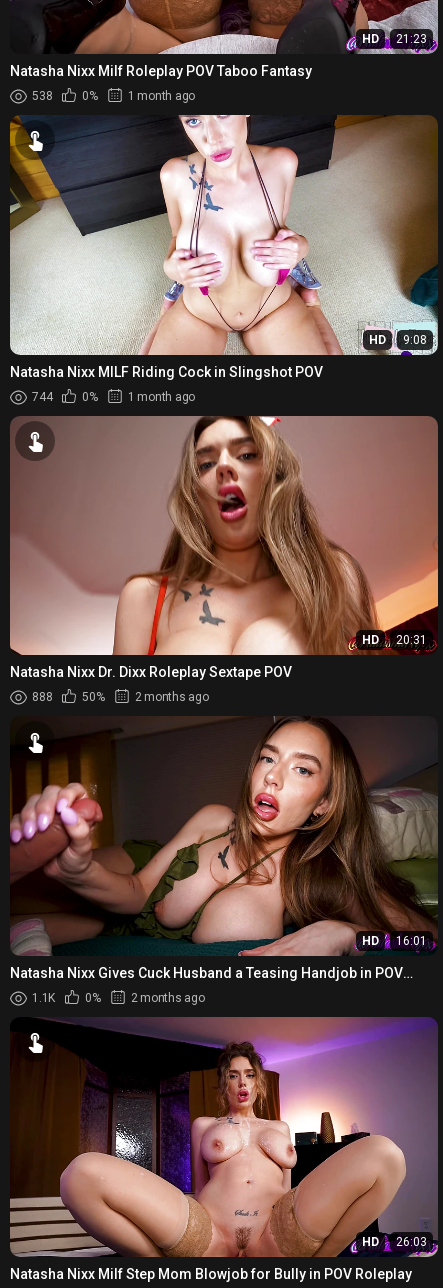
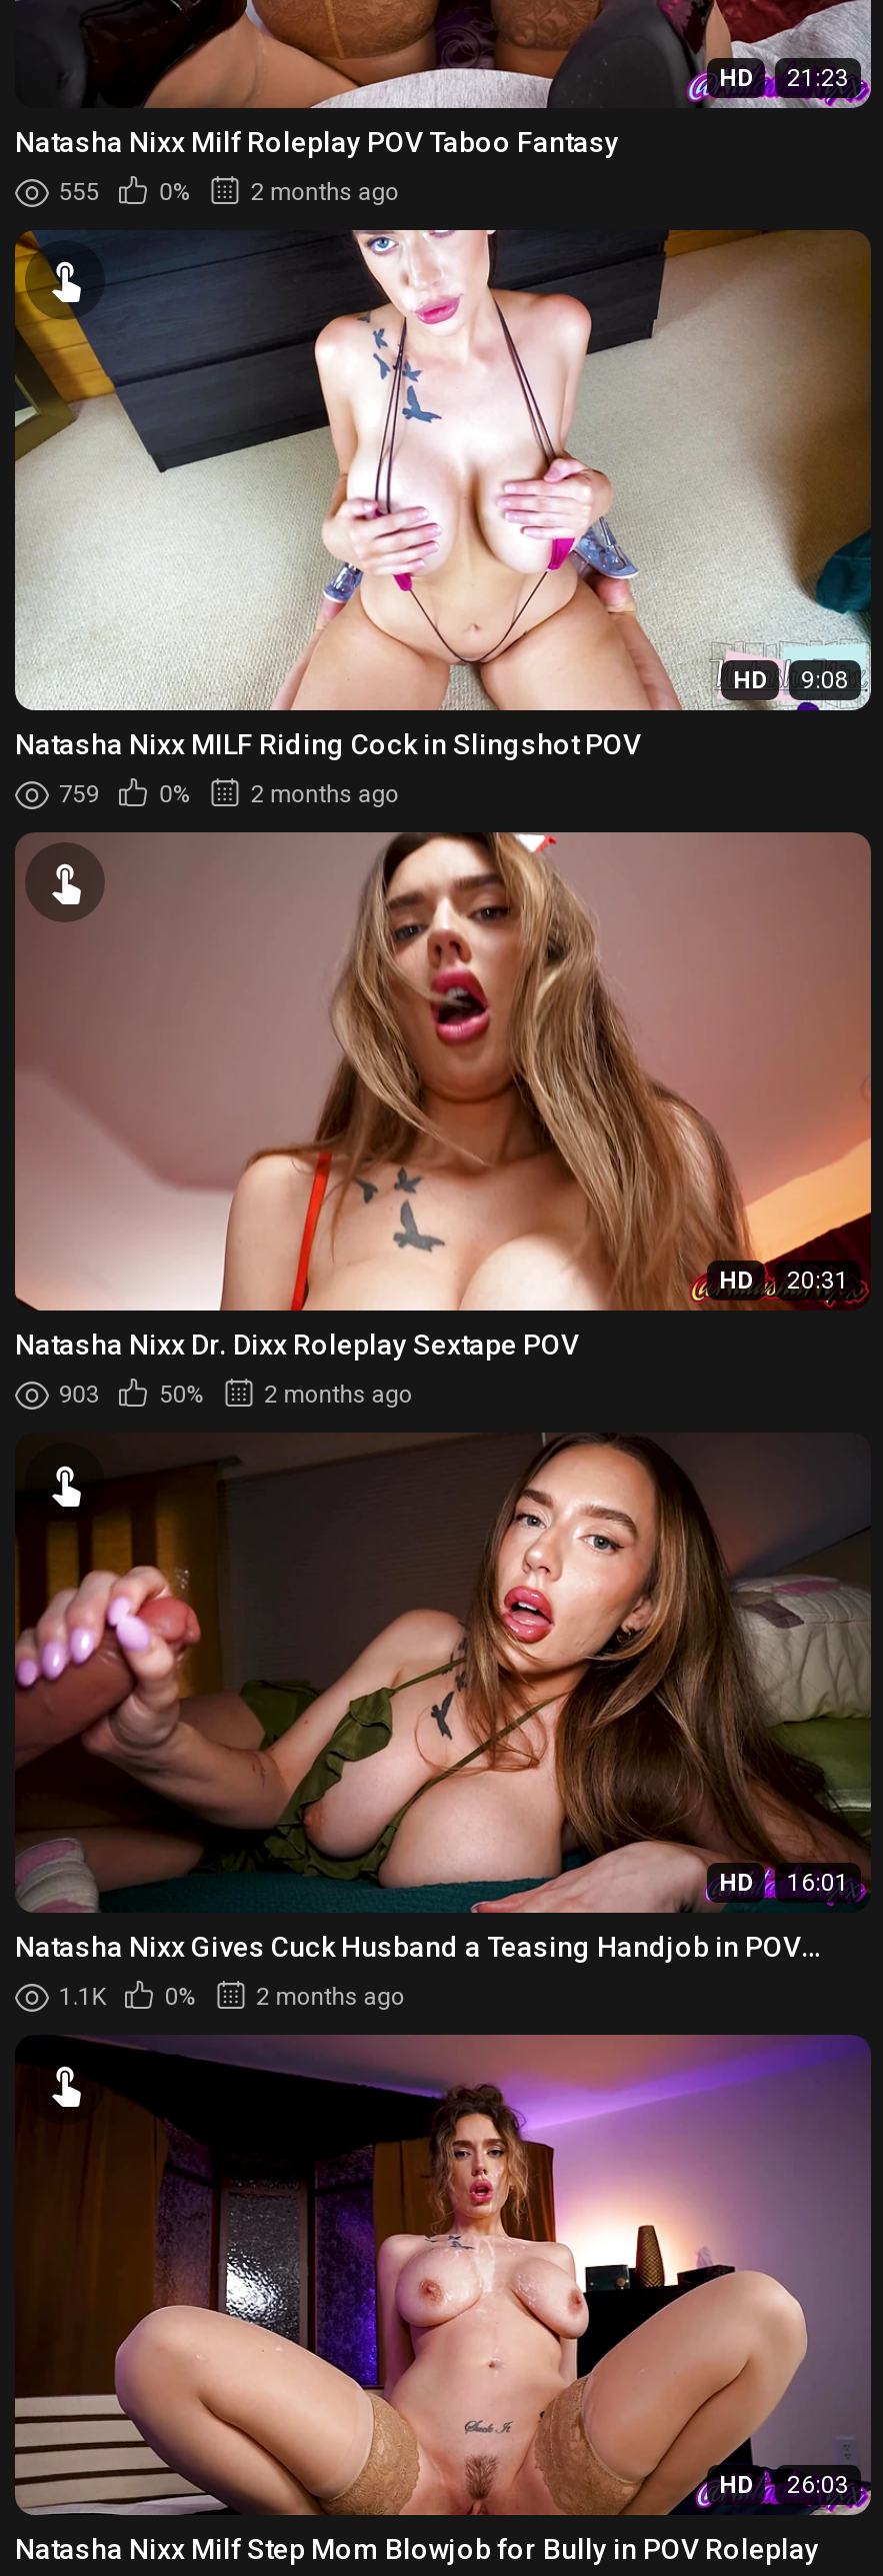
[32,89,52,103] 538 -> [59,178,100,206] 555
[128,89,195,103] 1 month ago -> [251,178,399,206] 2 months ago
[32,389,52,403] 744 -> [59,779,100,807] 759
[128,389,195,403] 1 month ago -> [251,779,399,807] 2 months ago
[32,690,52,704] 888 -> [59,1381,100,1409] 903

